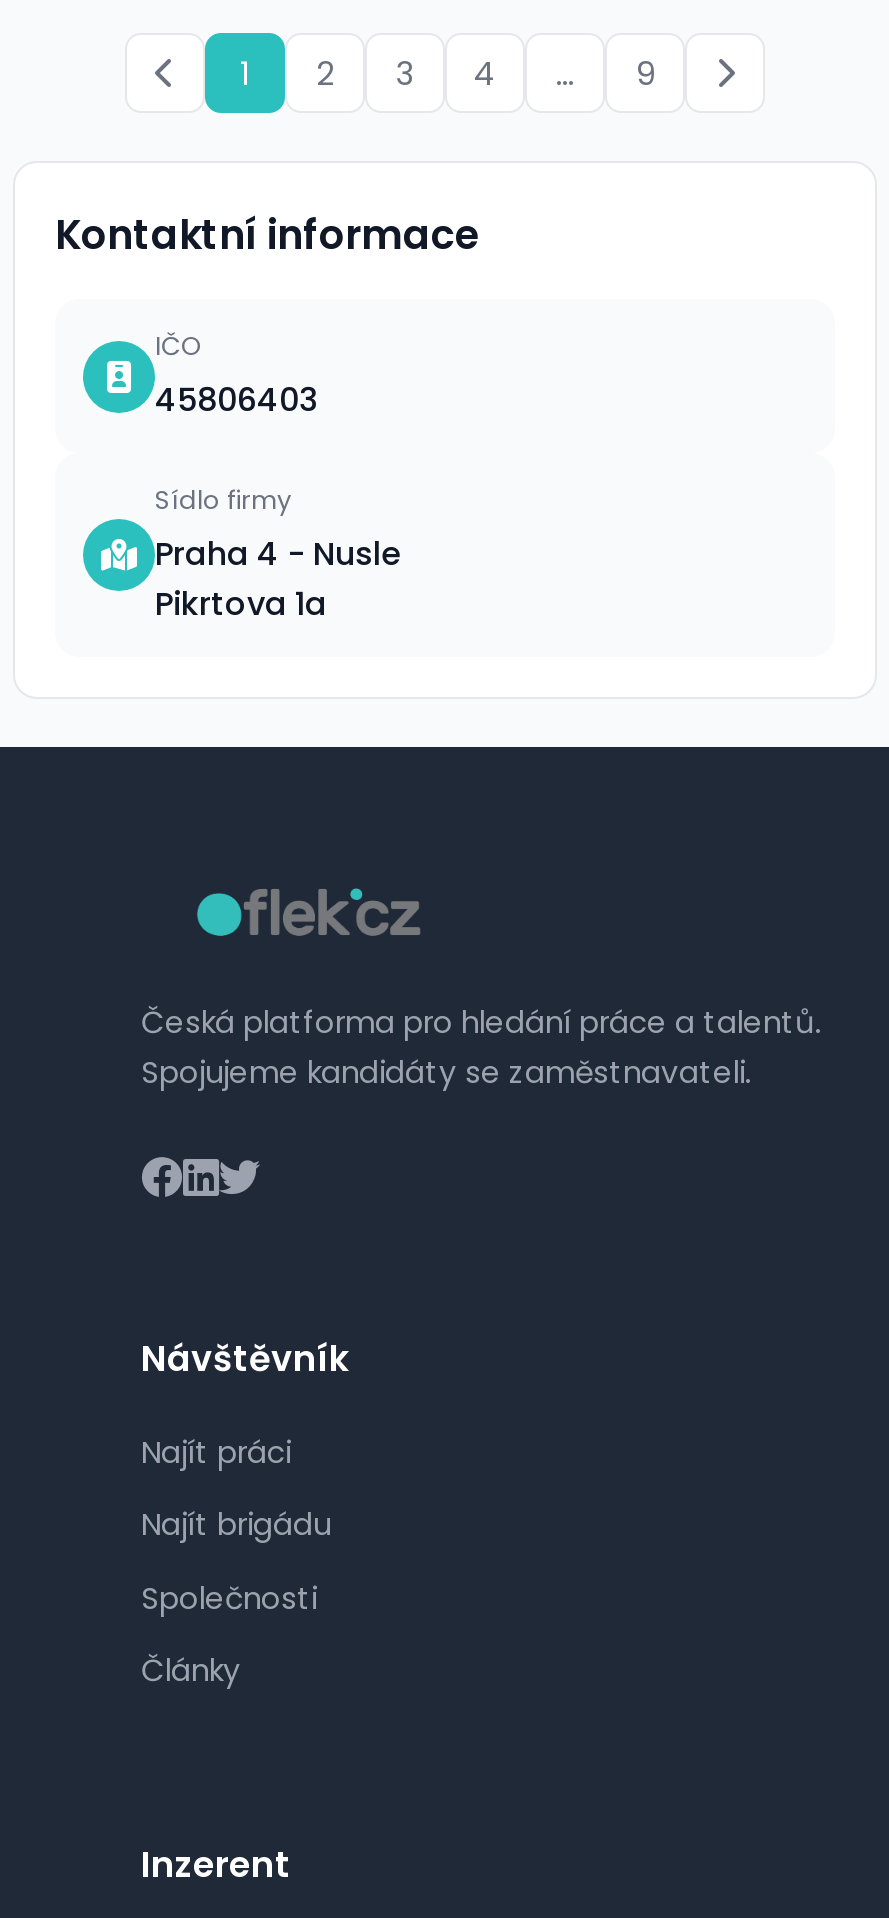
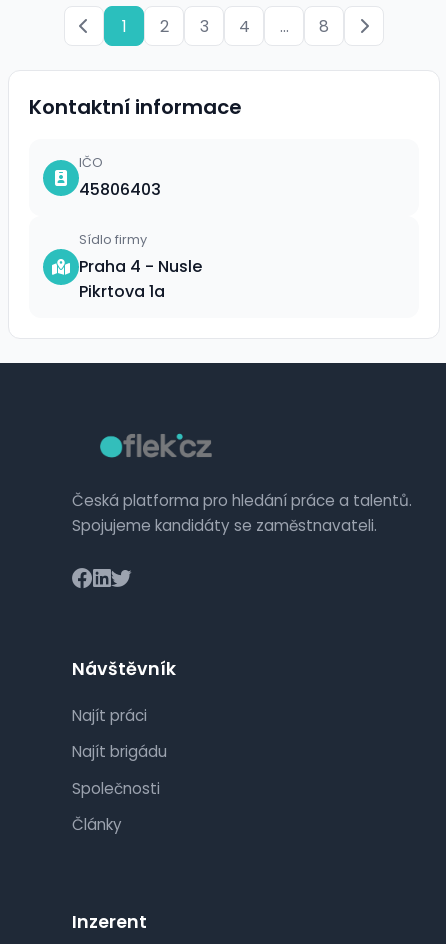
[636,50,654,96] 9 -> [319,14,329,37] 8

